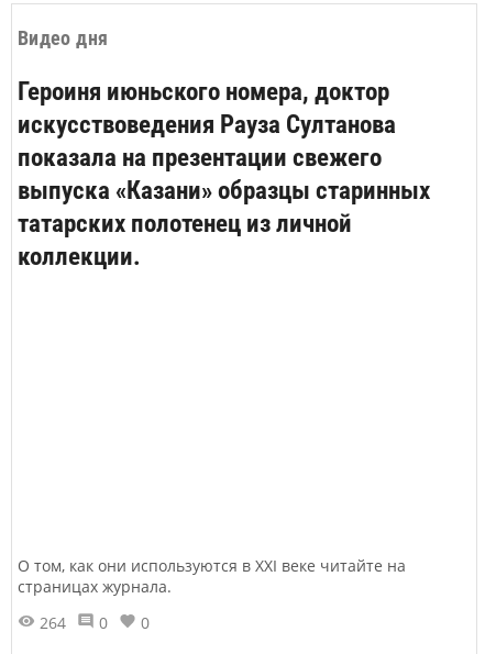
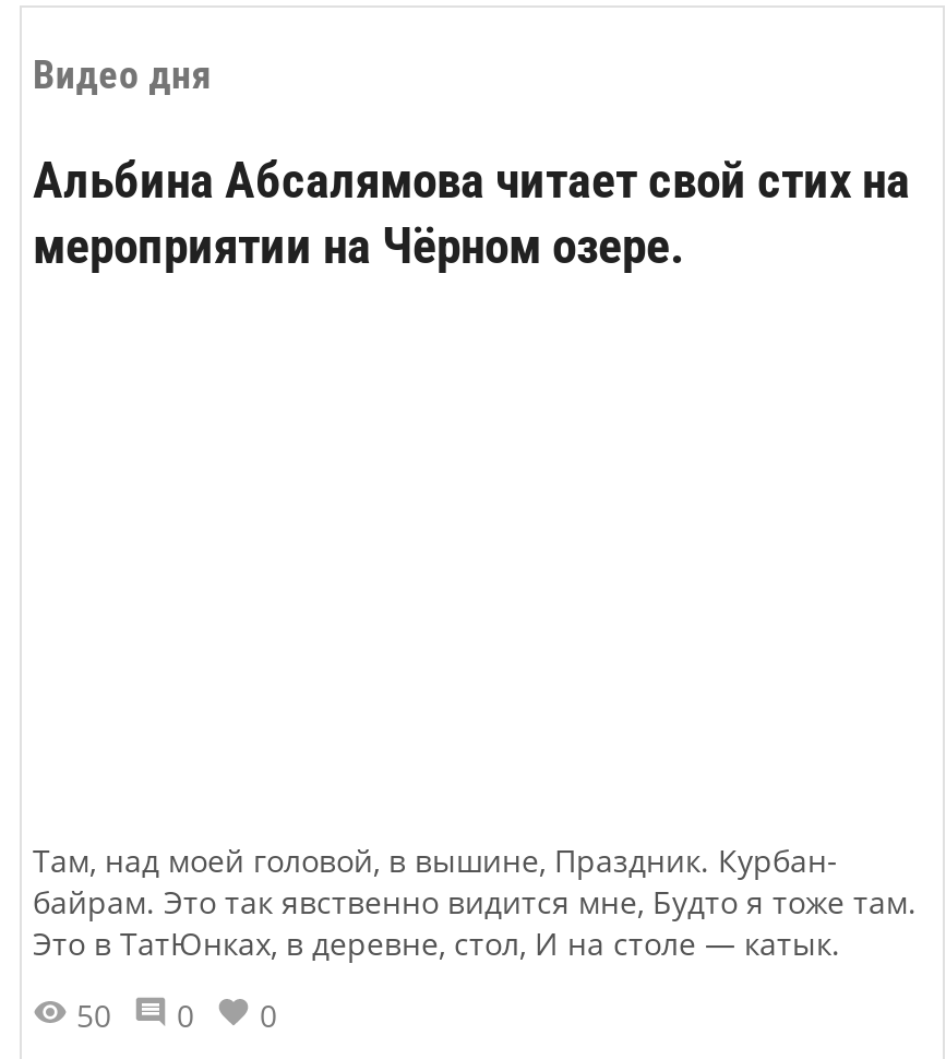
[18,76,430,271] Героиня июньского номера, доктор | искусствоведения Рауза Султанова | показала на презентации свежего | выпуска «Казани» образцы старинных | татарских полотенец из личной | коллекции. -> [33,150,910,276] Альбина Абсалямова читает свой стих на | мероприятии на Чёрном озере.
[18,555,406,597] О том, как они используются в XXI веке читайте на | страницах журнала. -> [33,840,917,964] Там, над моей головой, в вышине, Праздник. Курбан- | байрам. Это так явственно видится мне, Будто я тоже там. | Это в ТатЮнках, в деревне, стол, И на столе — катык.
[40,612,150,633] 264 0 0 -> [76,995,277,1037] 50 0 0

